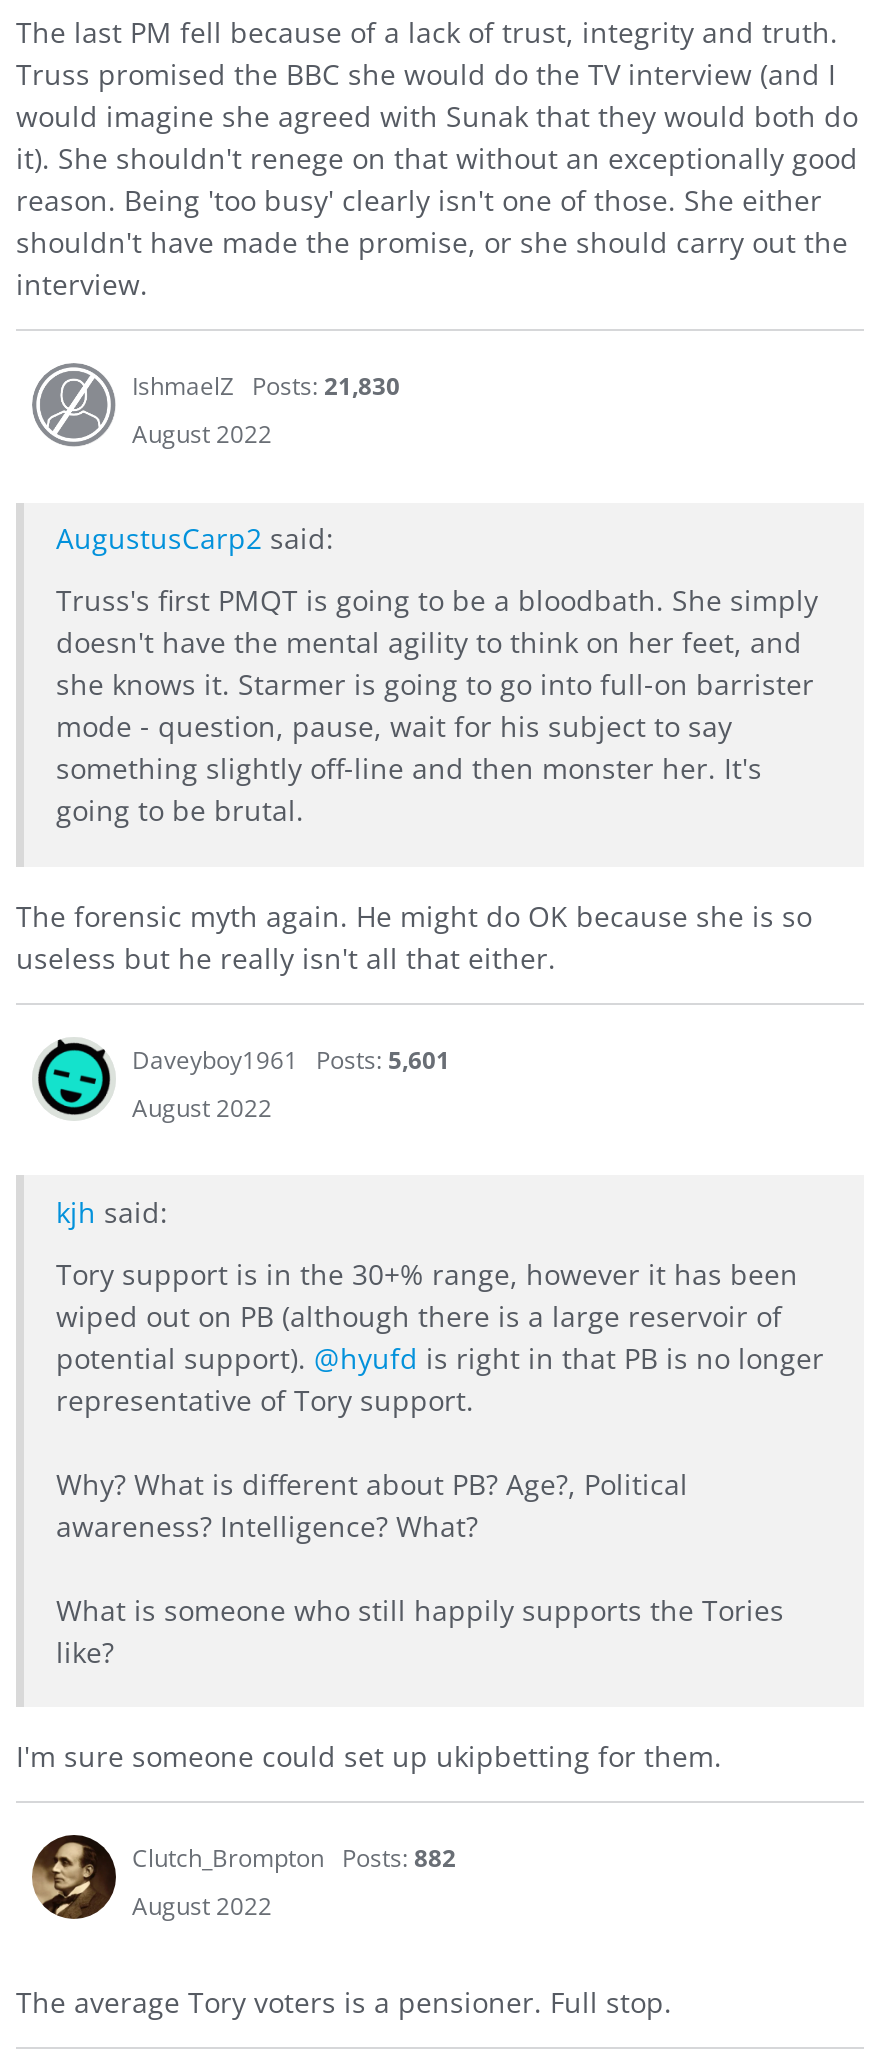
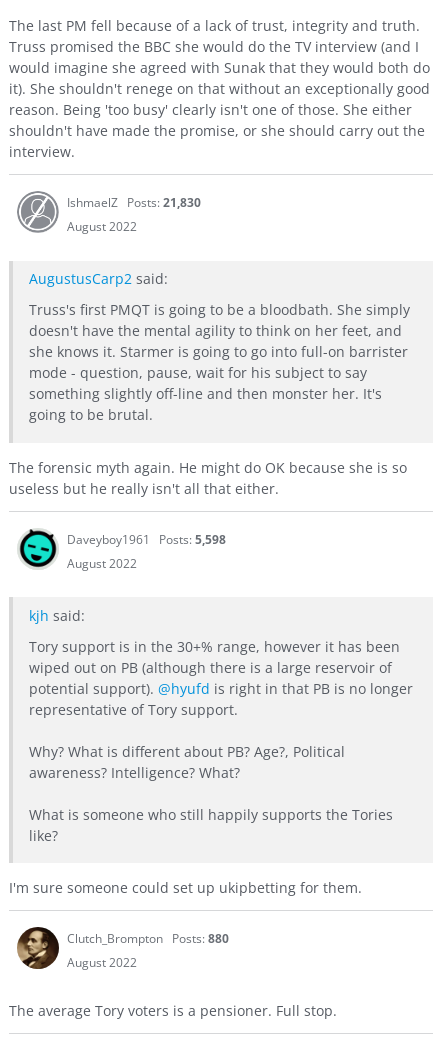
[132,1043,450,1077] Daveyboy1961 Posts: 5,601 -> [67,531,226,548] Daveyboy1961 Posts: 5,598
[132,1842,456,1876] Clutch_Brompton Posts: 882 -> [67,930,229,947] Clutch_Brompton Posts: 880

